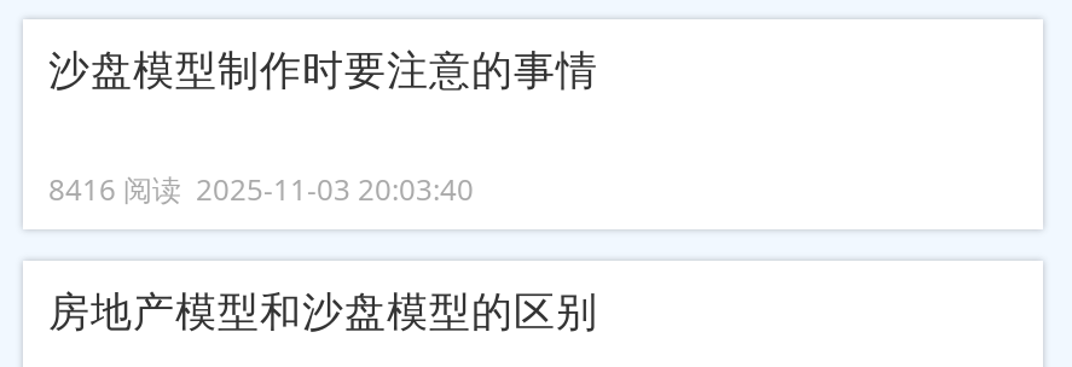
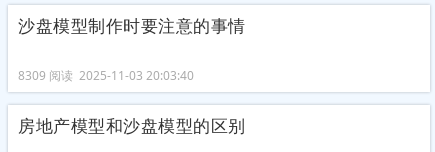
[48,170,474,211] 8416 阅读 2025-11-03 20:03:40 -> [18,67,194,84] 8309 阅读 2025-11-03 20:03:40

